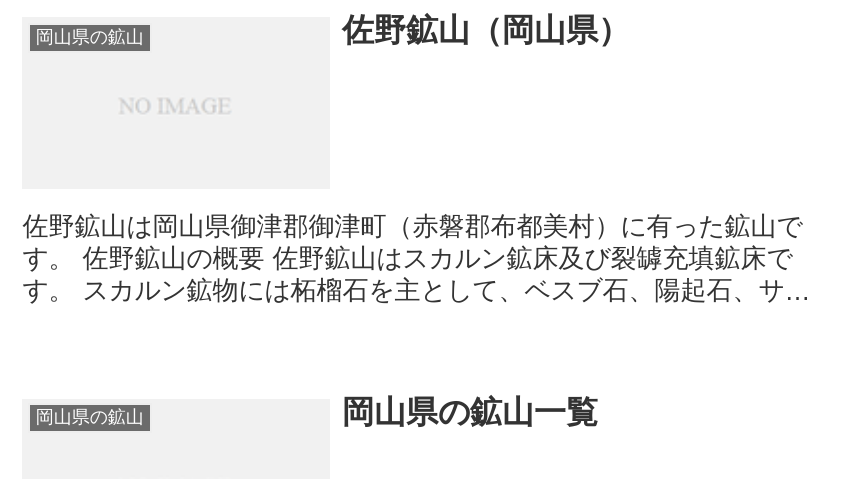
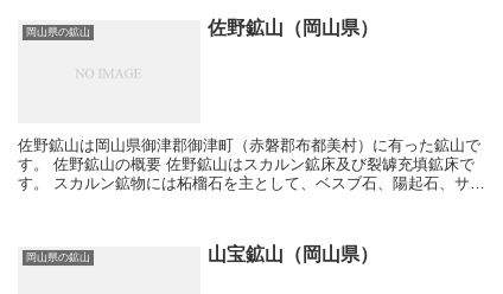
[342,395,598,429] 岡山県の鉱山一覧 -> [208,244,378,264] 山宝鉱山（岡山県）

